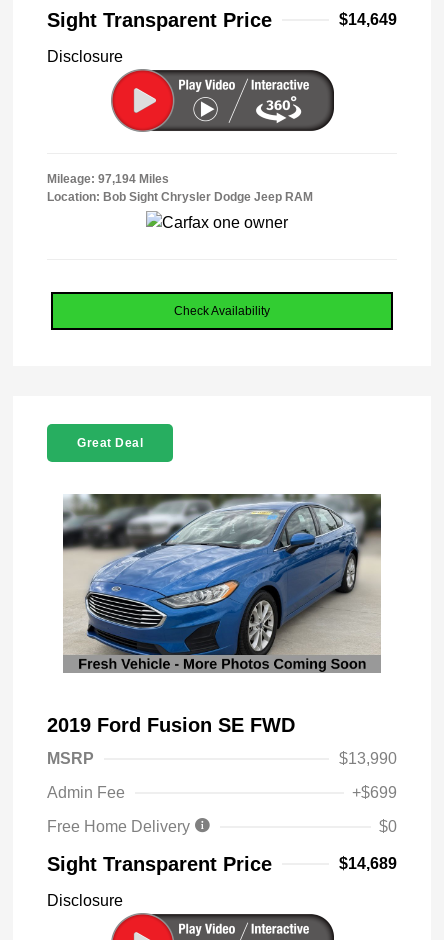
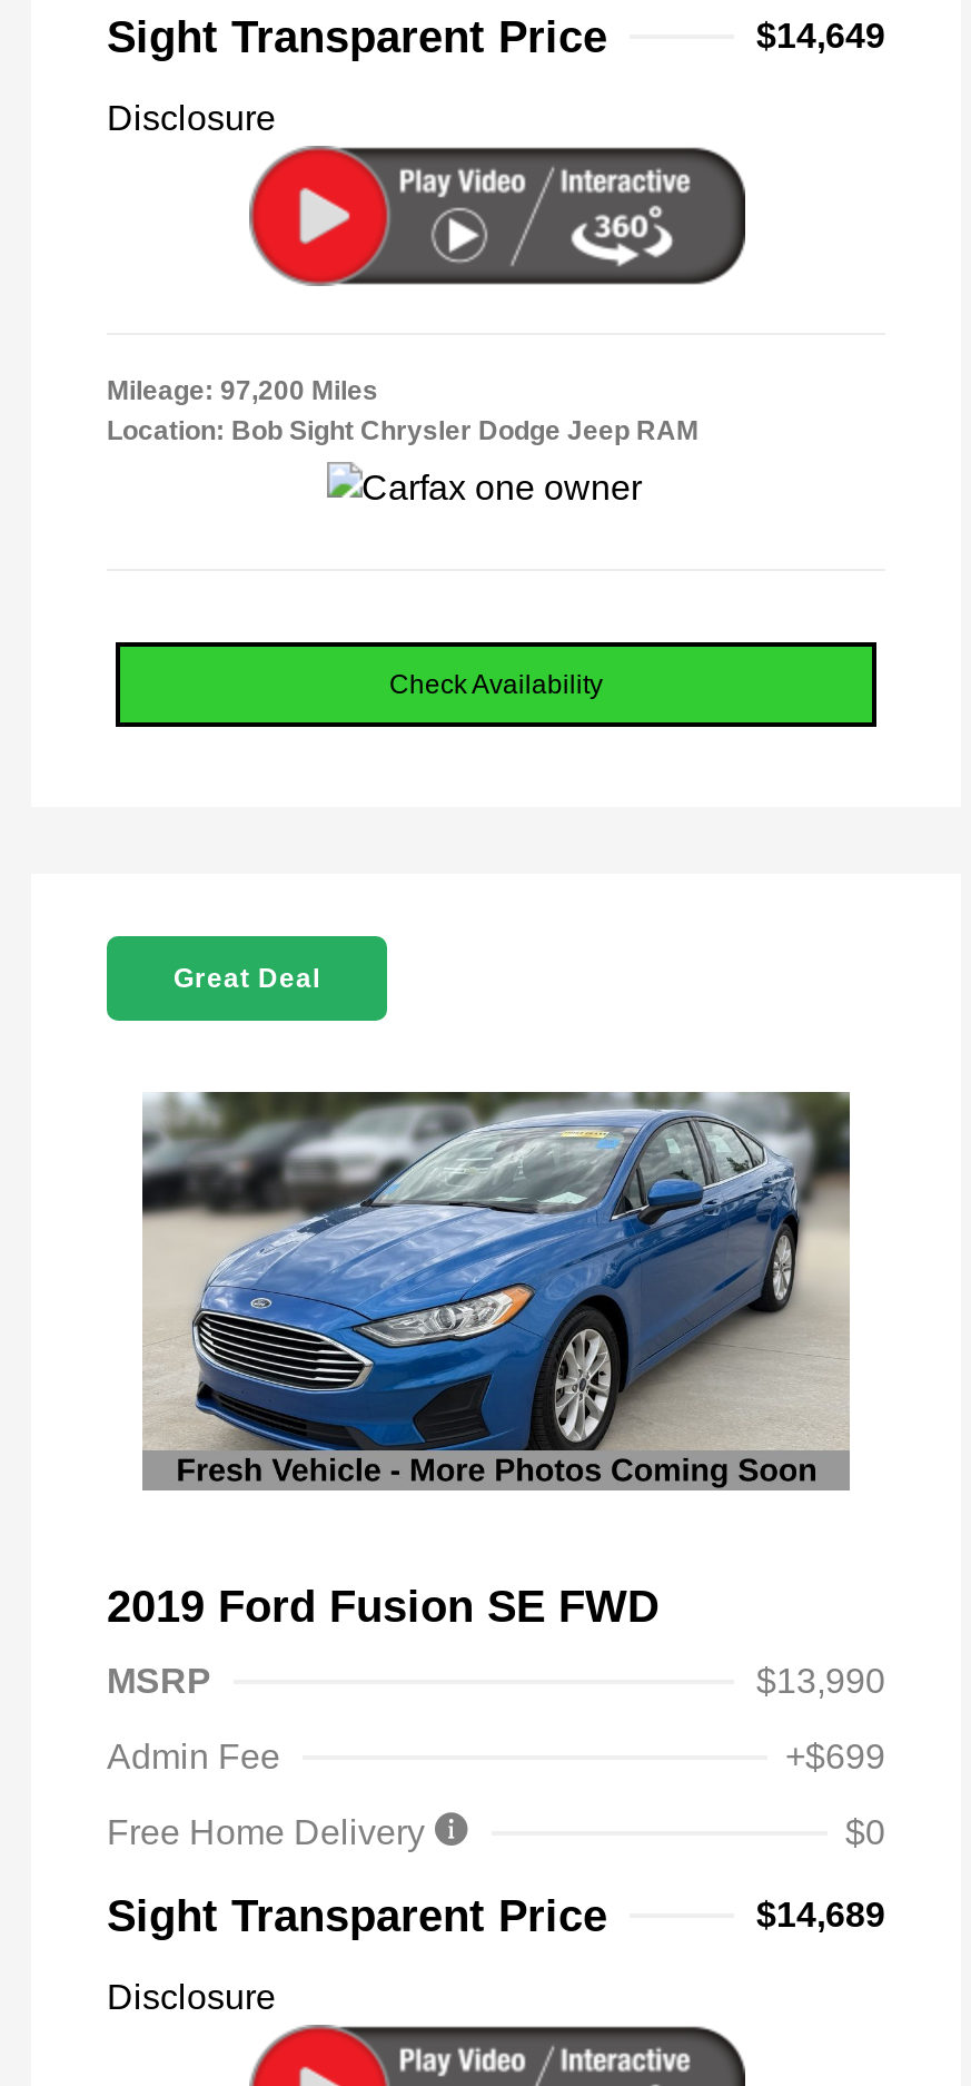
[47,172,169,186] Mileage: 97,194 Miles -> [107,376,378,407] Mileage: 97,200 Miles

